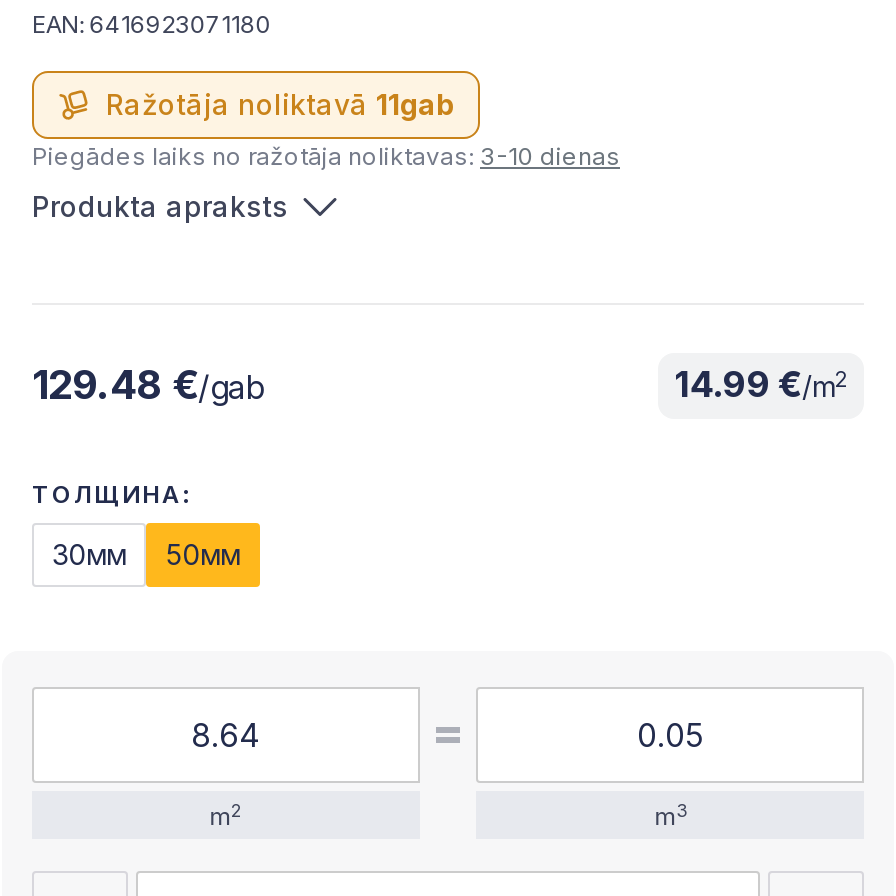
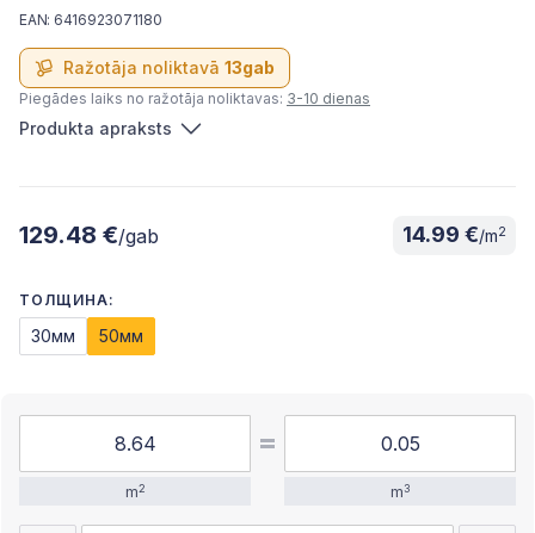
[106,87,454,121] Ražotāja noliktavā 11gab -> [63,57,275,78] Ražotāja noliktavā 13gab

